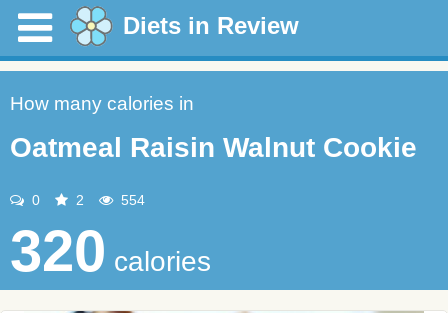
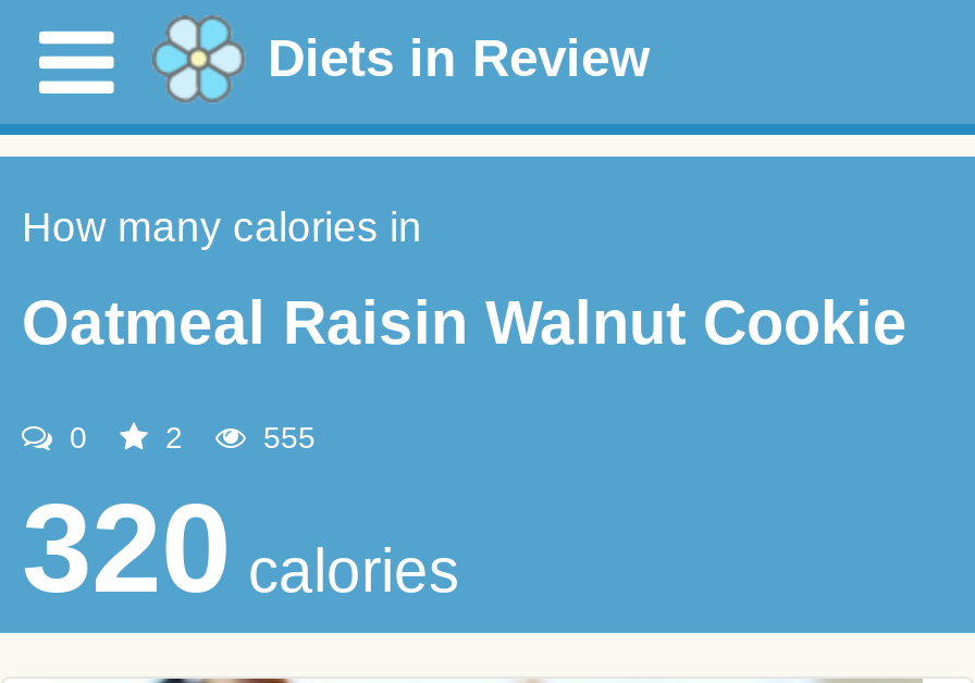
[117,192,145,208] 554 -> [255,420,316,455] 555

